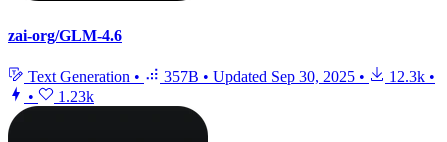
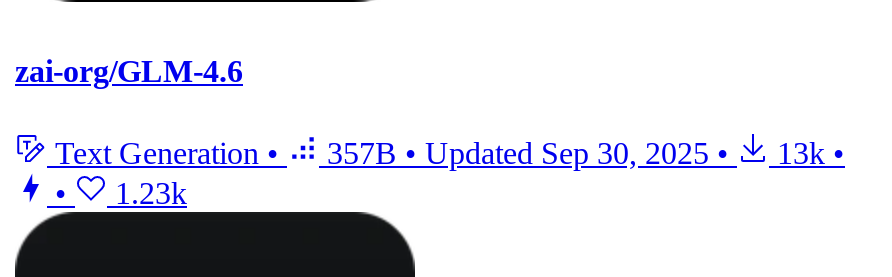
[24,68,435,85] Text Generation • 357B • Updated Sep 30, 2025 • 12.3k • -> [47,136,845,170] Text Generation • 357B • Updated Sep 30, 2025 • 13k •

